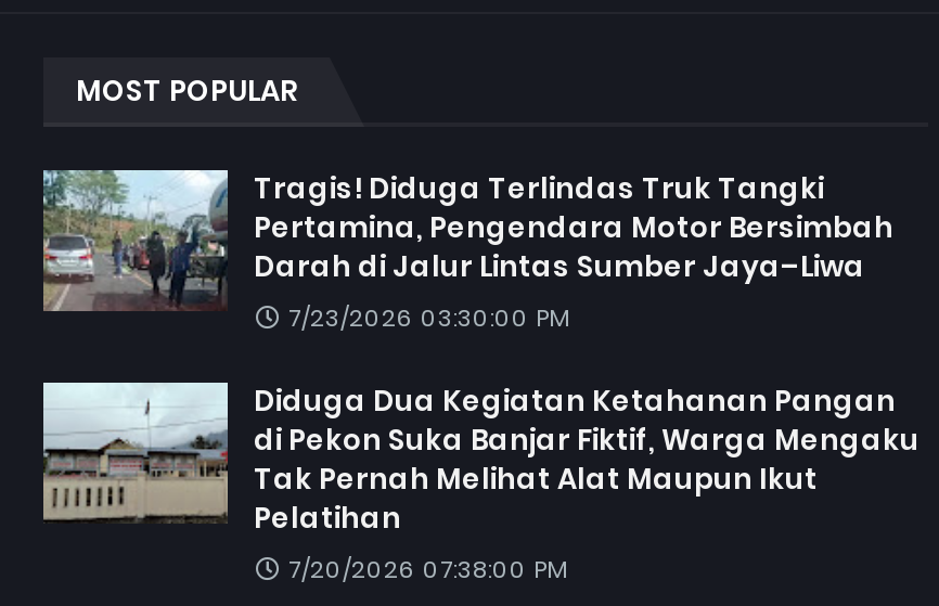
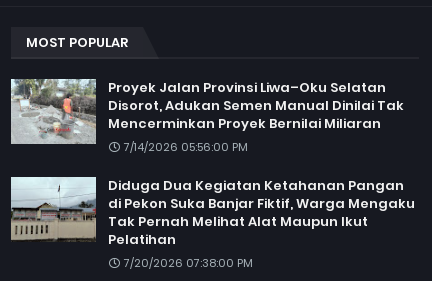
[41,168,893,335] [image] | Tragis! Diduga Terlindas Truk Tangki | Pertamina, Pengendara Motor Bersimbah | Darah di Jalur Lintas Sumber Jaya–Liwa | 7/23/2026 03:30:00 PM -> [10,78,404,155] [image] | Proyek Jalan Provinsi Liwa–Oku Selatan | Disorot, Adukan Semen Manual Dinilai Tak | Mencerminkan Proyek Bernilai Miliaran | 7/14/2026 05:56:00 PM

